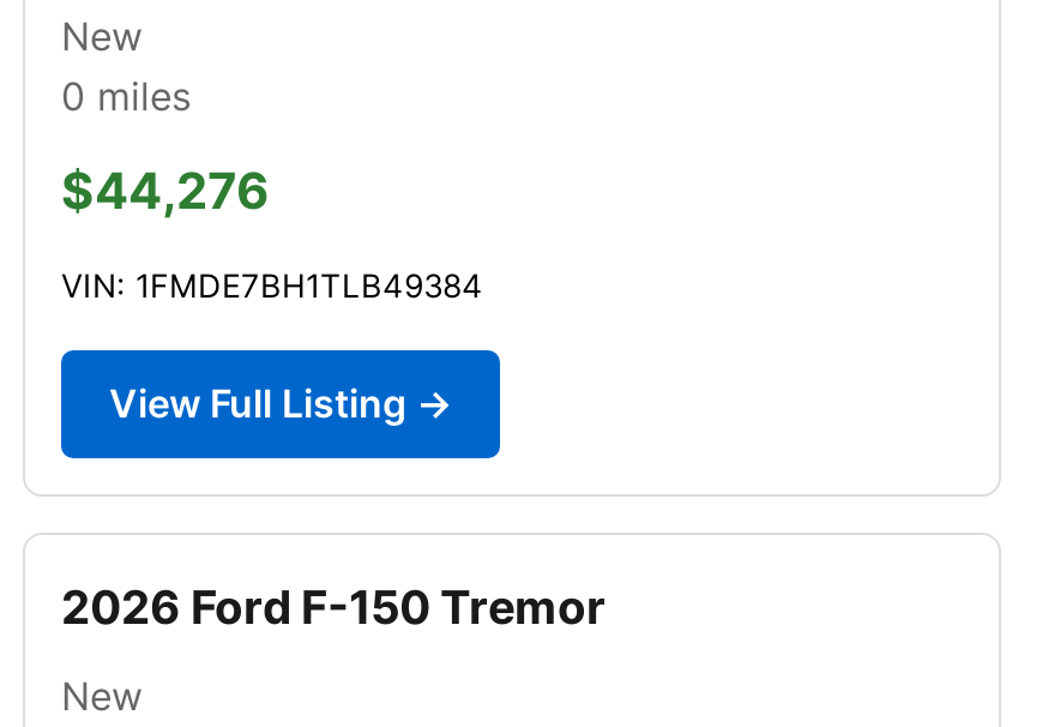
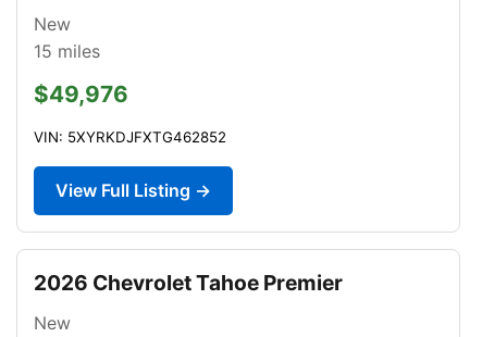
[61,72,191,120] 0 miles -> [34,40,100,62] 15 miles
[61,161,270,220] $44,276 -> [34,80,128,108] $49,976
[61,266,483,304] VIN: 1FMDE7BH1TLB49384 -> [34,128,226,146] VIN: 5XYRKDJFXTG462852
[61,578,606,636] 2026 Ford F-150 Tremor -> [34,269,343,296] 2026 Chevrolet Tahoe Premier

